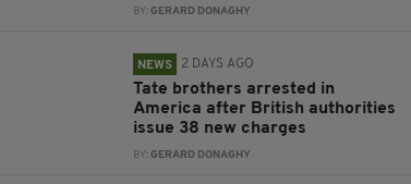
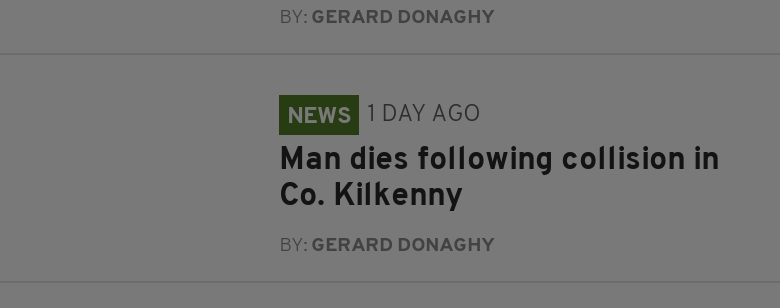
[137,58,254,72] NEWS 2 DAYS AGO -> [287,103,481,129] NEWS 1 DAY AGO
[133,81,396,137] Tate brothers arrested in | America after British authorities | issue 38 new charges -> [279,145,719,213] Man dies following collision in | Co. Kilkenny

